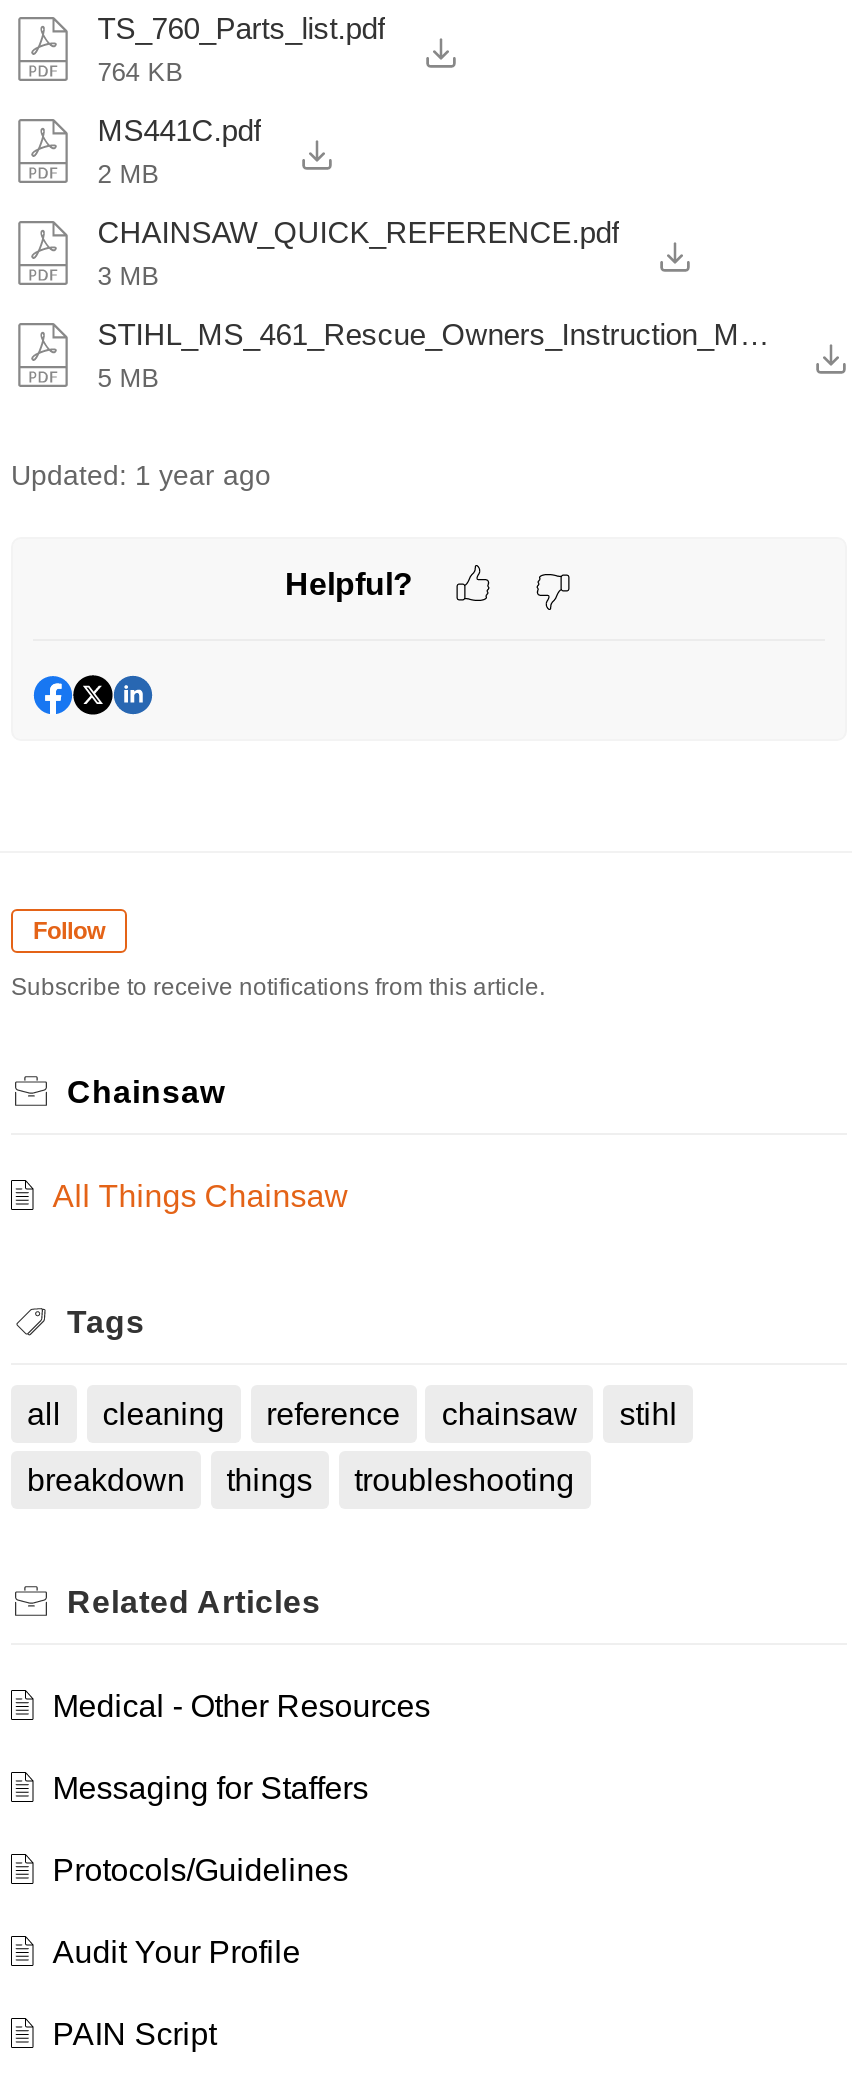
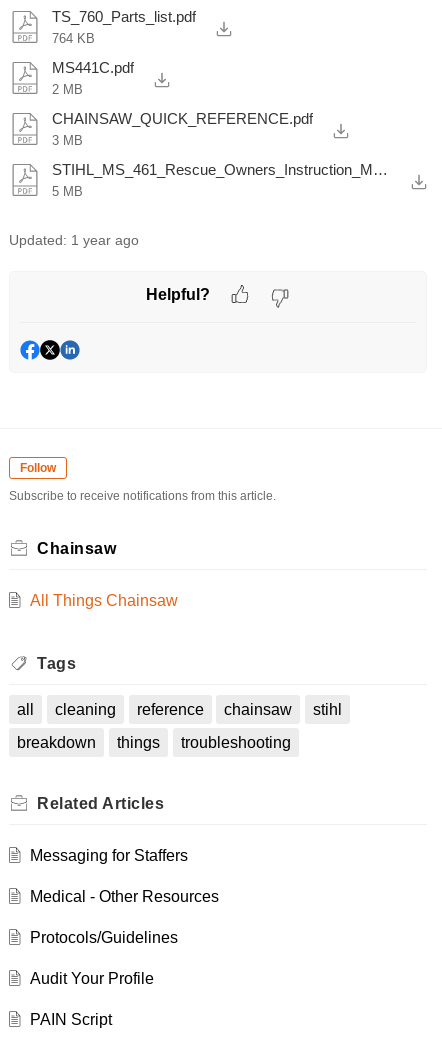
moved [53,1690,431,1724] -> [30,888,219,905]: Medical - Other Resources
moved [53,1772,369,1806] -> [30,847,188,864]: Messaging for Staffers

